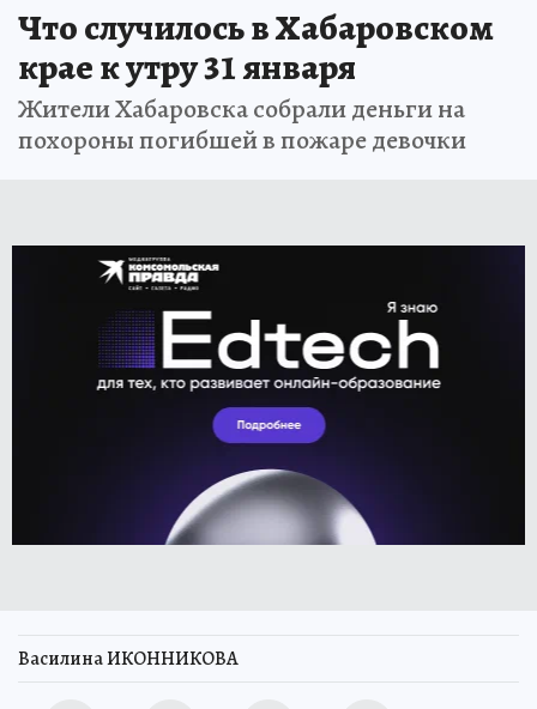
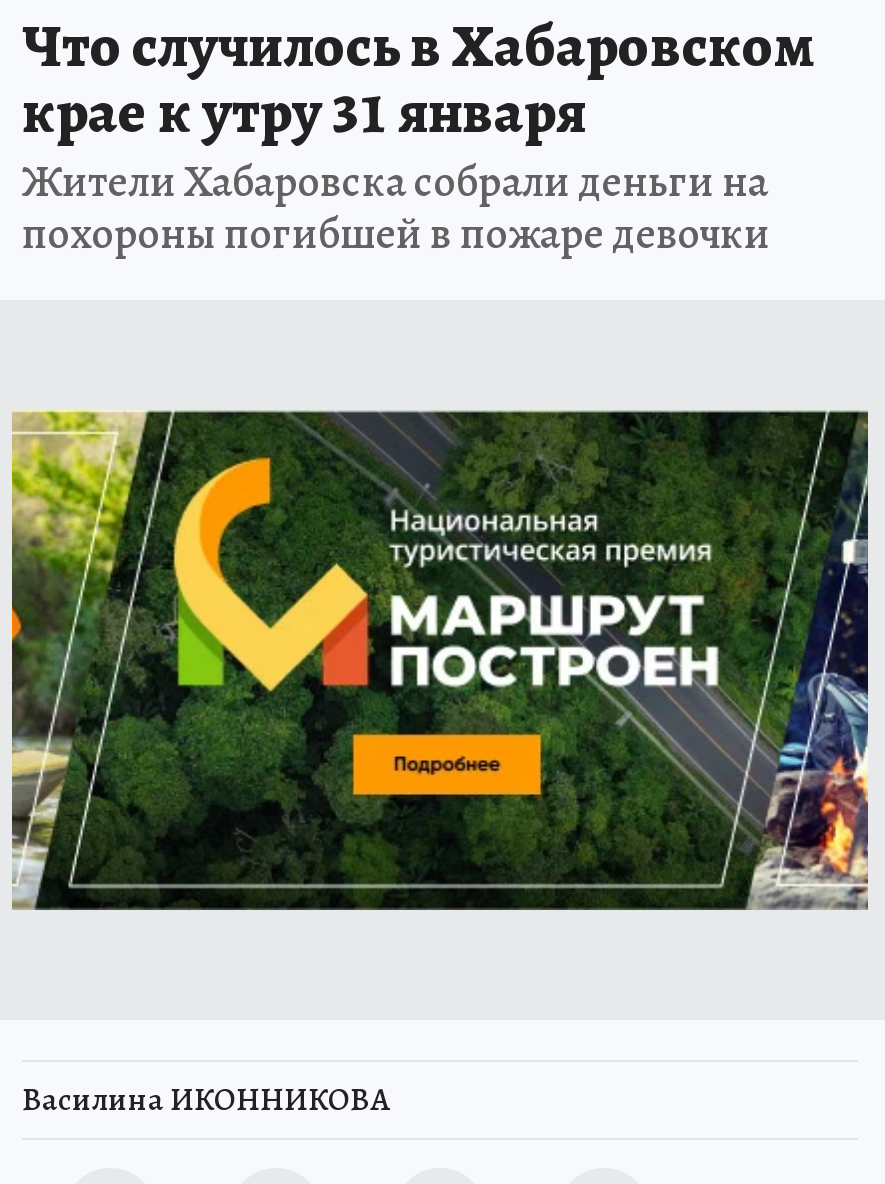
[11,244,526,545] [image] -> [10,410,870,912] [image]

